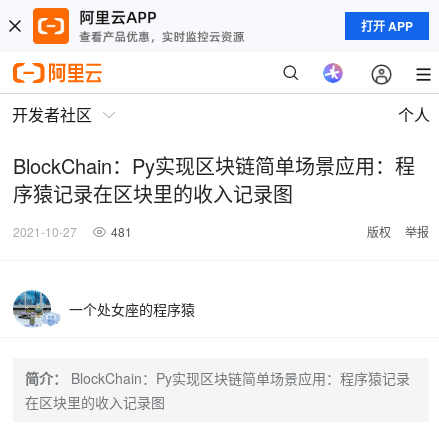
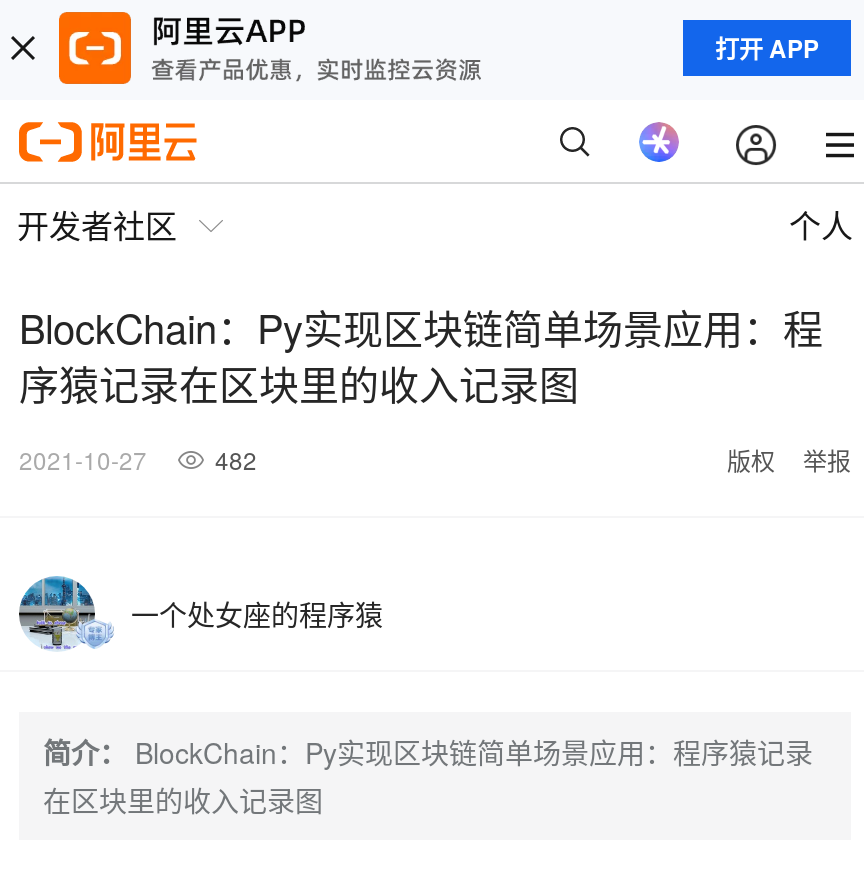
[13,223,132,240] 2021-10-27 481 -> [19,442,257,476] 2021-10-27 482

